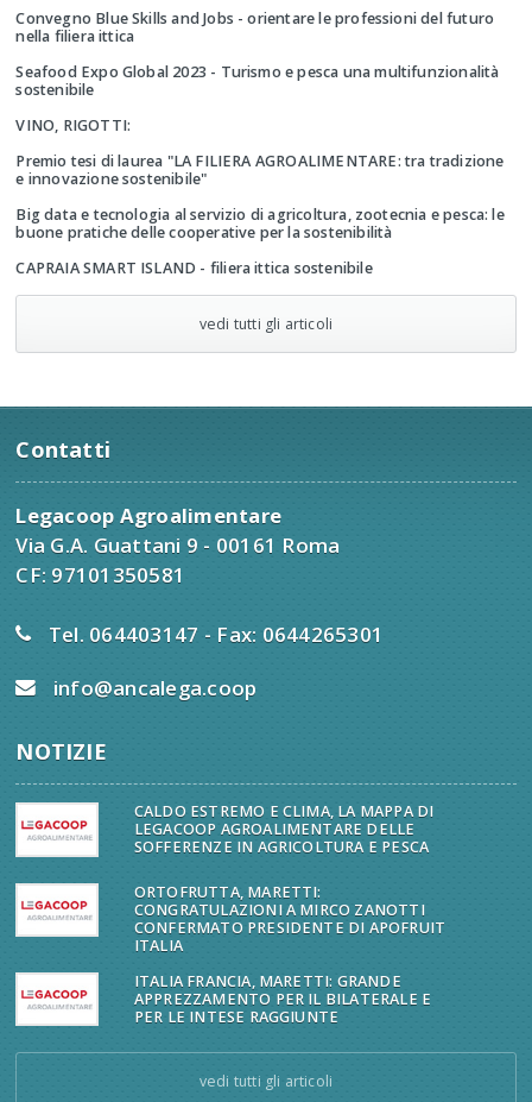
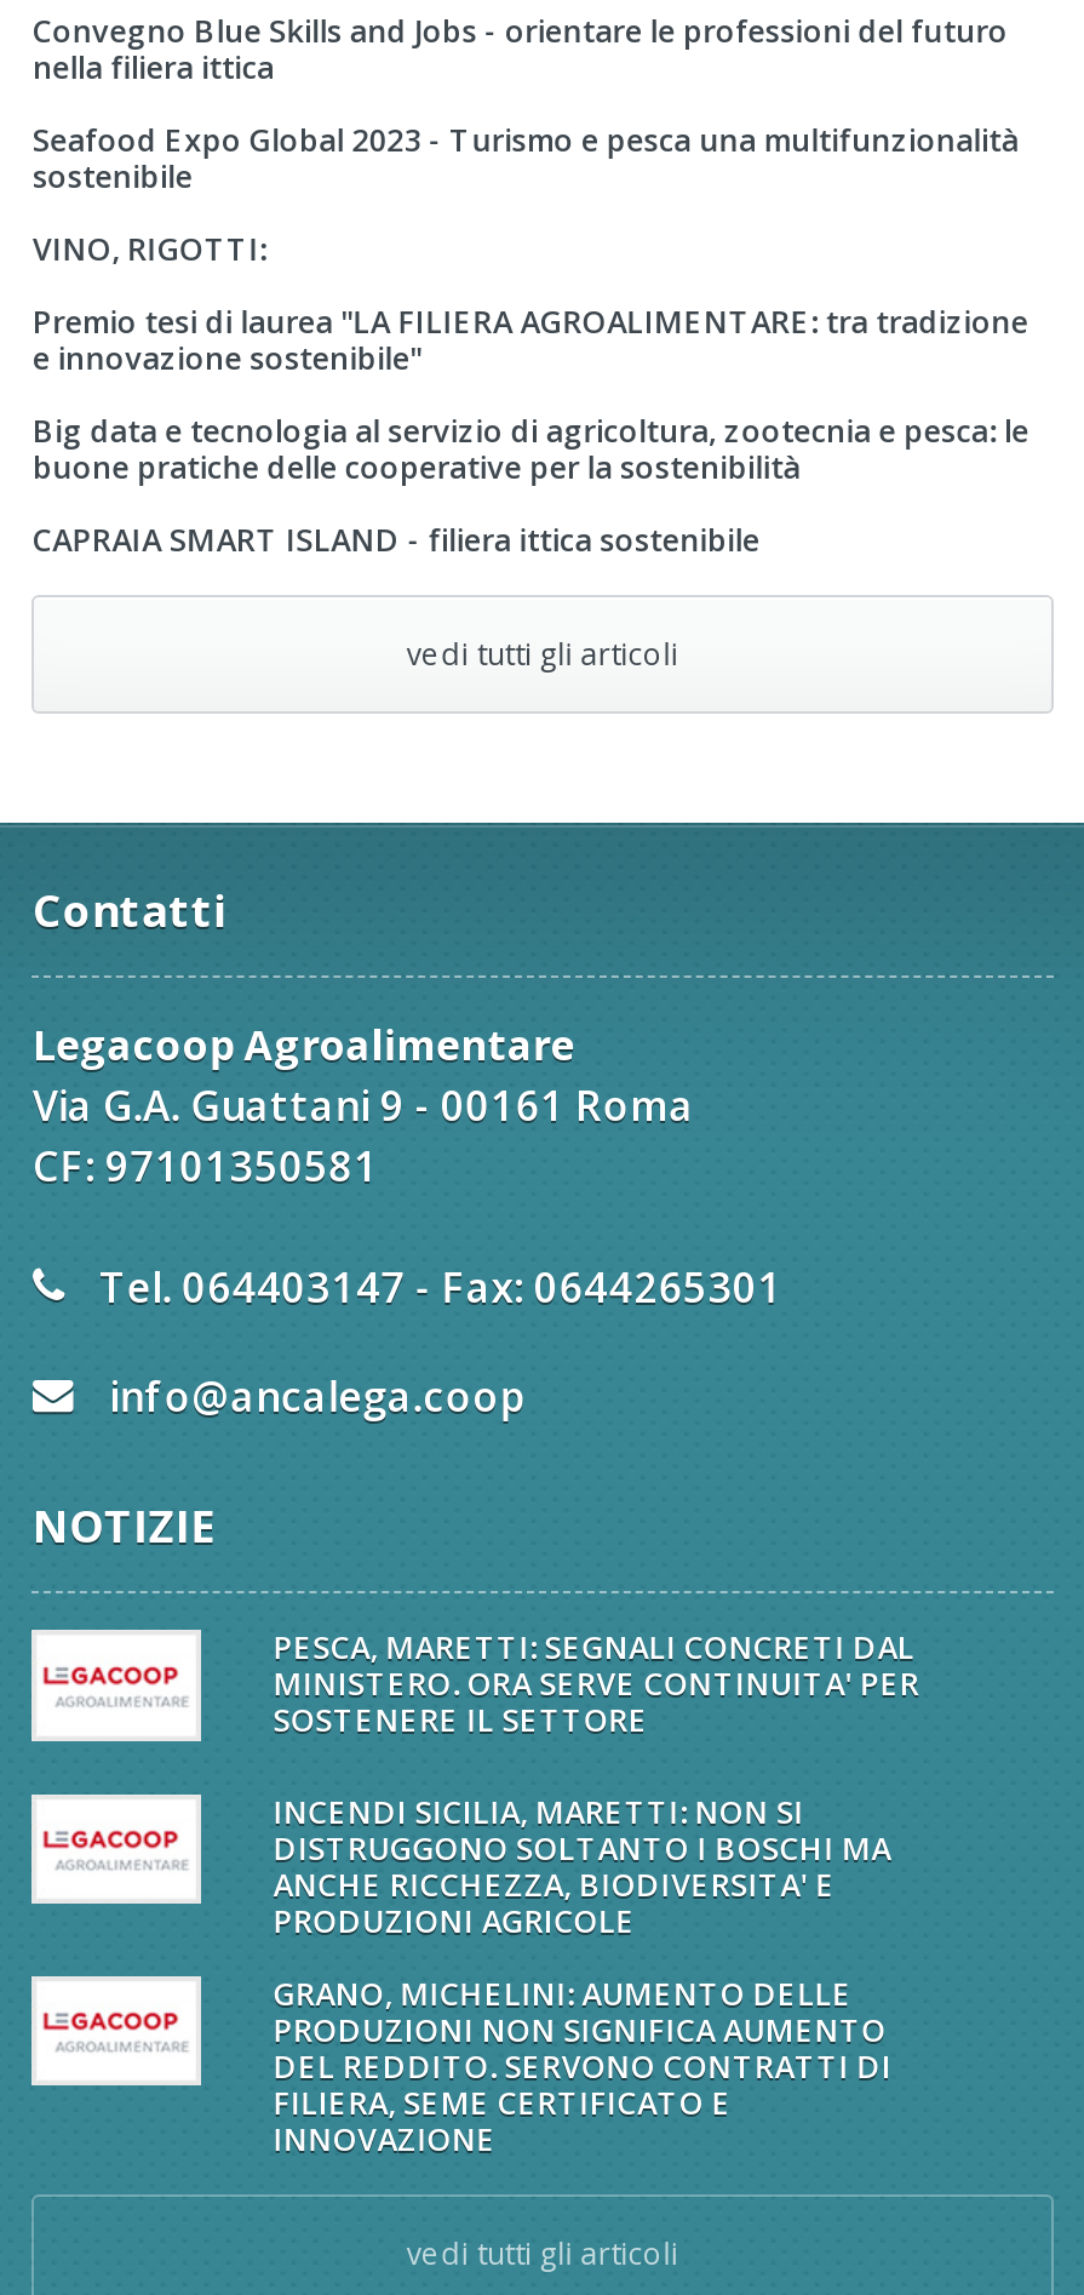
[134,802,434,858] CALDO ESTREMO E CLIMA, LA MAPPA DI | LEGACOOP AGROALIMENTARE DELLE | SOFFERENZE IN AGRICOLTURA E PESCA -> [273,1628,920,1742] PESCA, MARETTI: SEGNALI CONCRETI DAL | MINISTERO. ORA SERVE CONTINUITA' PER | SOSTENERE IL SETTORE
[134,882,446,956] ORTOFRUTTA, MARETTI: | CONGRATULAZIONI A MIRCO ZANOTTI | CONFERMATO PRESIDENTE DI APOFRUIT | ITALIA -> [273,1792,891,1942] INCENDI SICILIA, MARETTI: NON SI | DISTRUGGONO SOLTANTO I BOSCHI MA | ANCHE RICCHEZZA, BIODIVERSITA' E | PRODUZIONI AGRICOLE
[134,971,431,1027] ITALIA FRANCIA, MARETTI: GRANDE | APPREZZAMENTO PER IL BILATERALE E | PER LE INTESE RAGGIUNTE -> [273,1974,892,2160] GRANO, MICHELINI: AUMENTO DELLE | PRODUZIONI NON SIGNIFICA AUMENTO | DEL REDDITO. SERVONO CONTRATTI DI | FILIERA, SEME CERTIFICATO E | INNOVAZIONE

